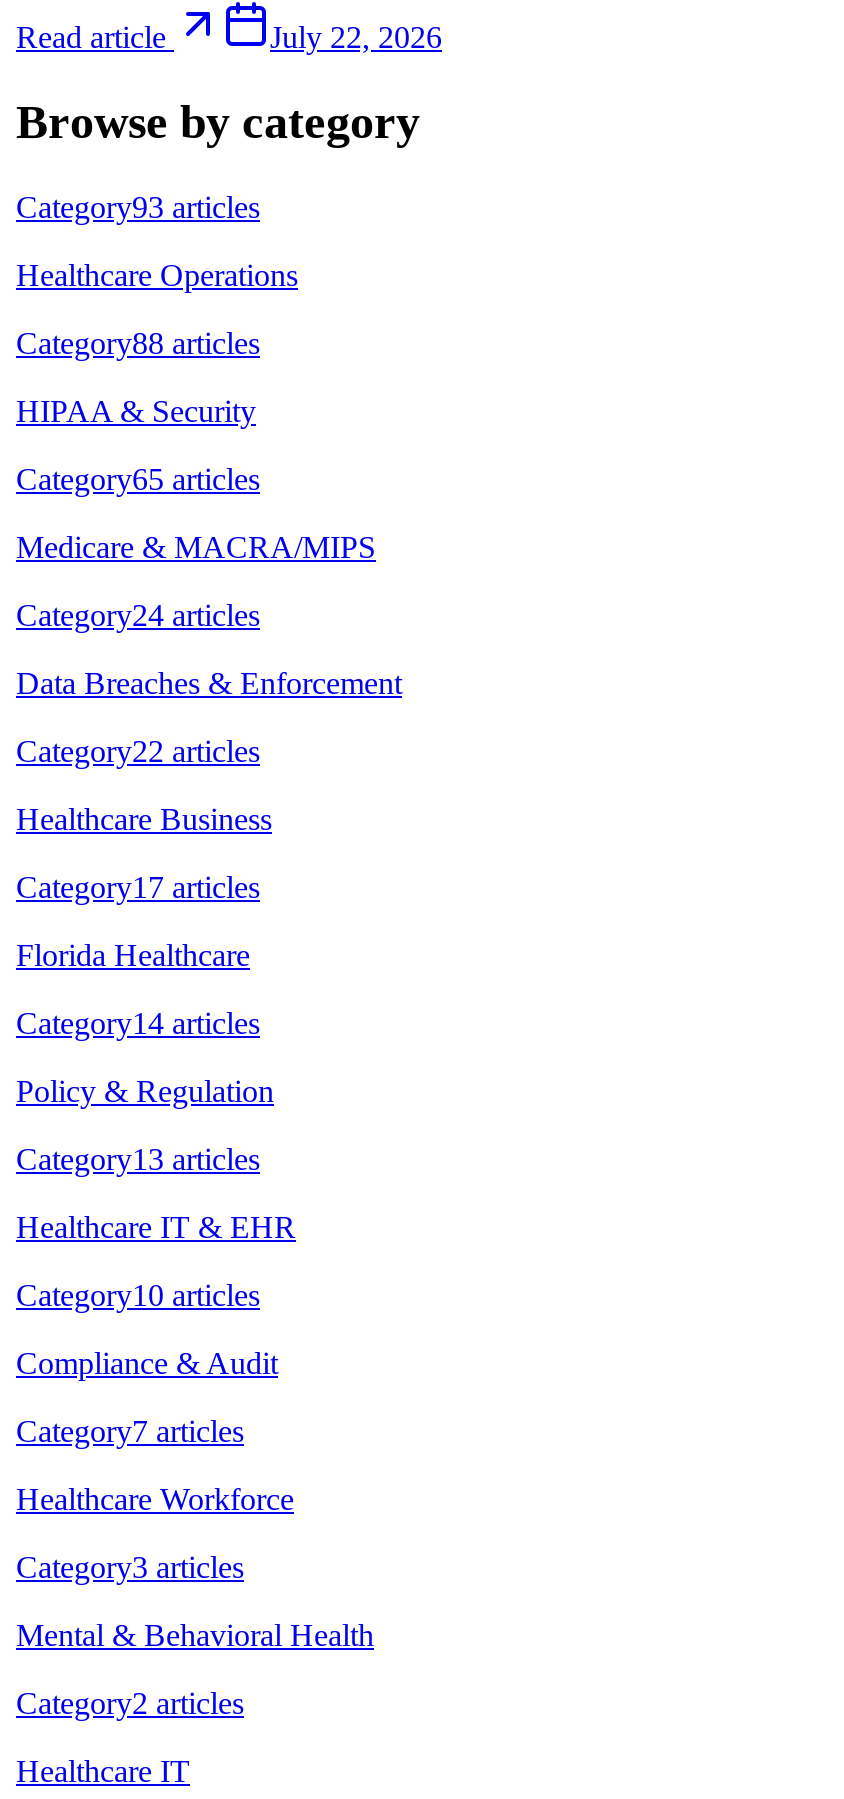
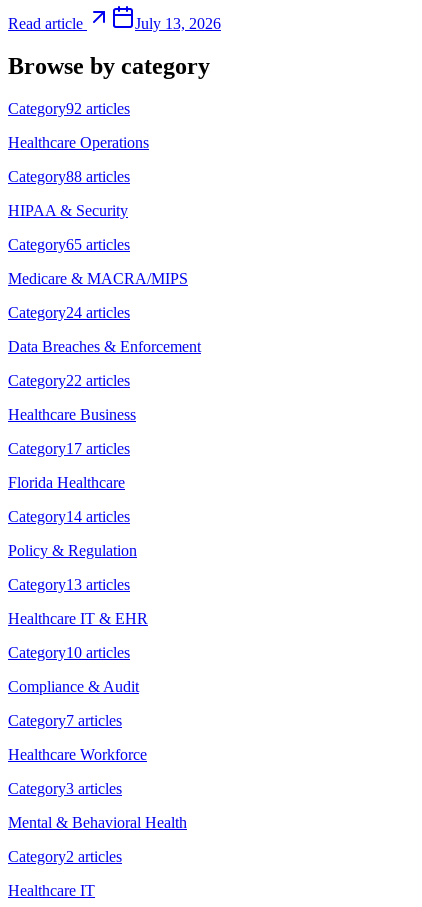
[270,19,442,53] July 22, 2026 -> [135,15,221,32] July 13, 2026
[16,189,260,223] Category93 articles -> [8,99,130,116] Category92 articles

